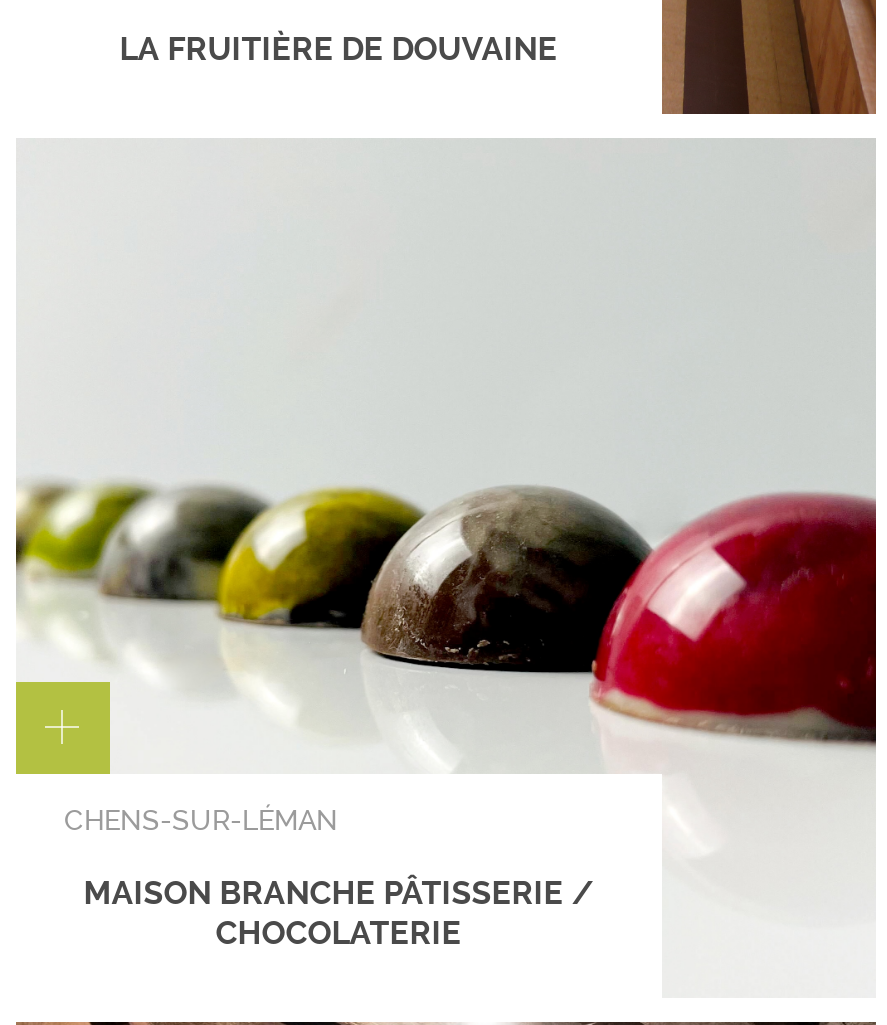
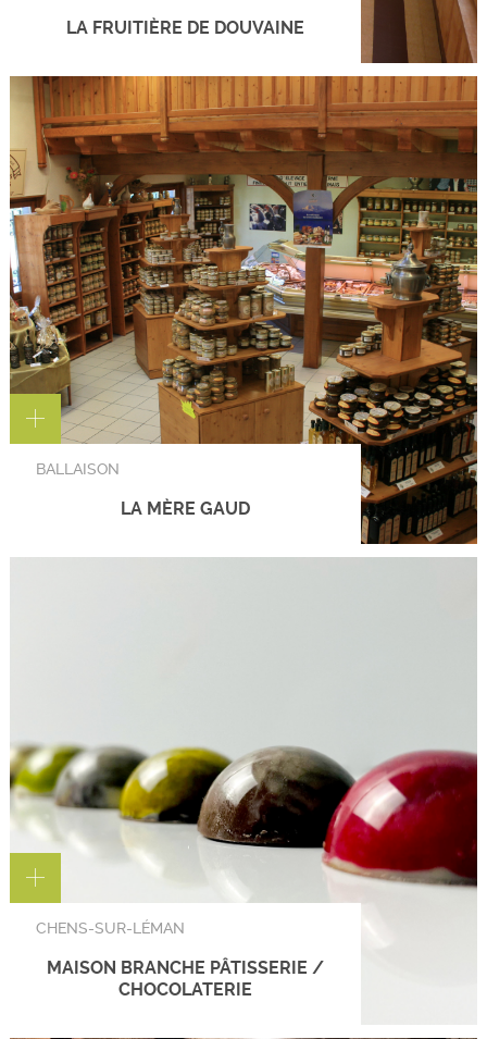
none -> [9,75,478,545] [image] | BALLAISON | LA MÈRE GAUD

